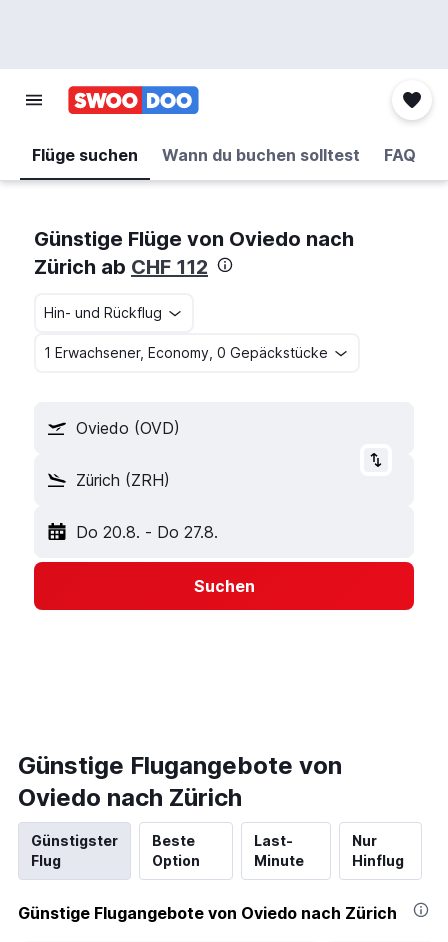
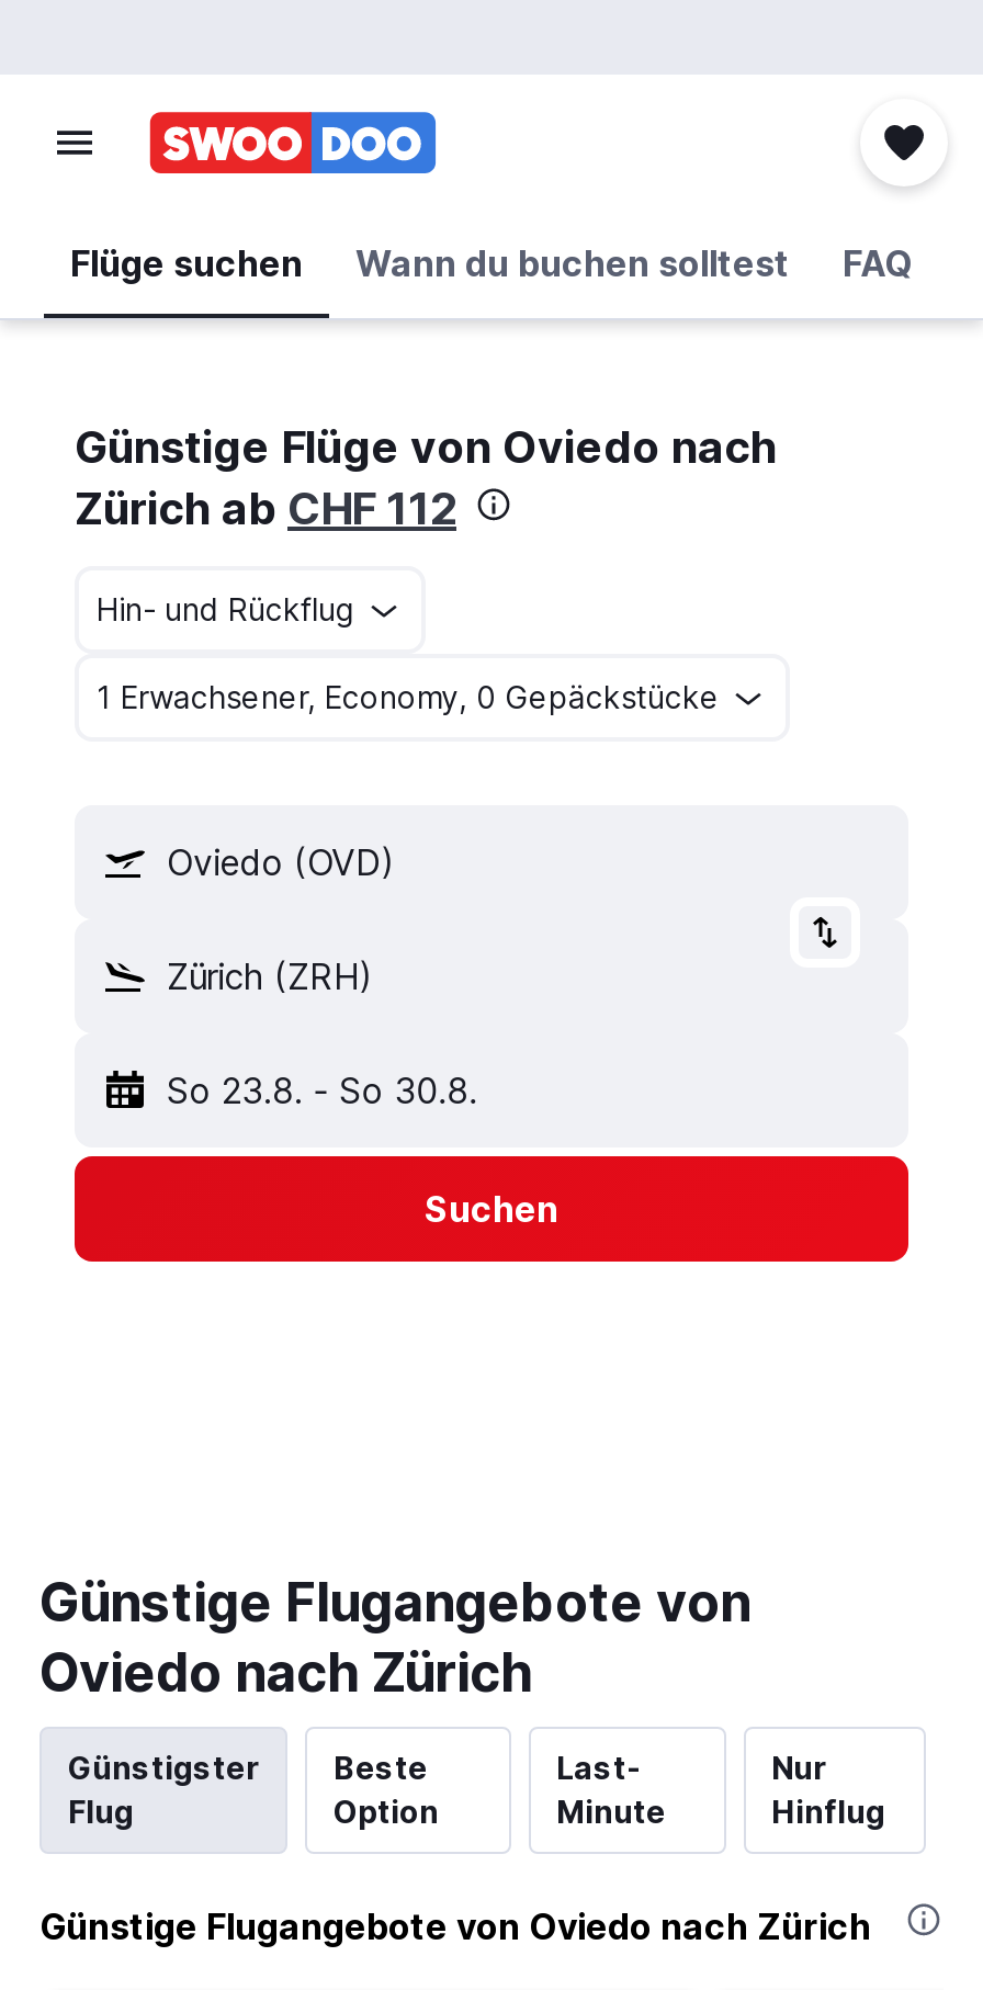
[76,522,218,542] Do 20.8. - Do 27.8. -> [167,1069,477,1112] So 23.8. - So 30.8.

